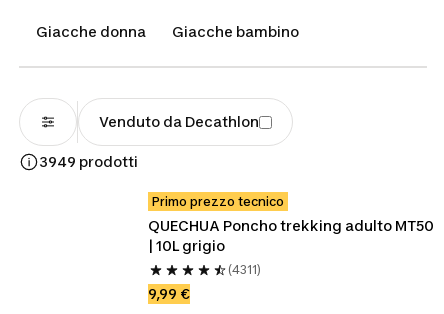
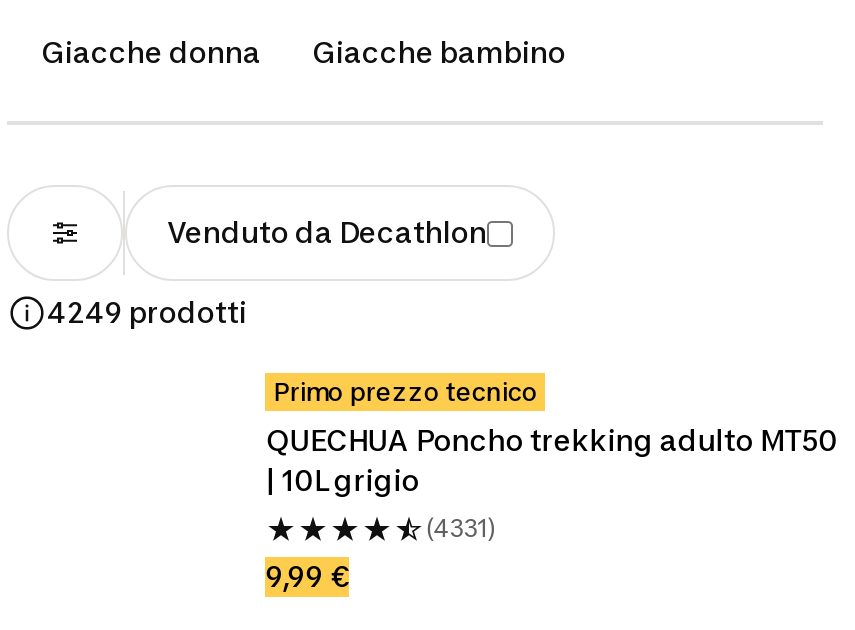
[39,153,138,170] 3949 prodotti -> [47,295,247,329] 4249 prodotti
[228,262,261,277] (4311) -> [426,513,496,543] (4331)

